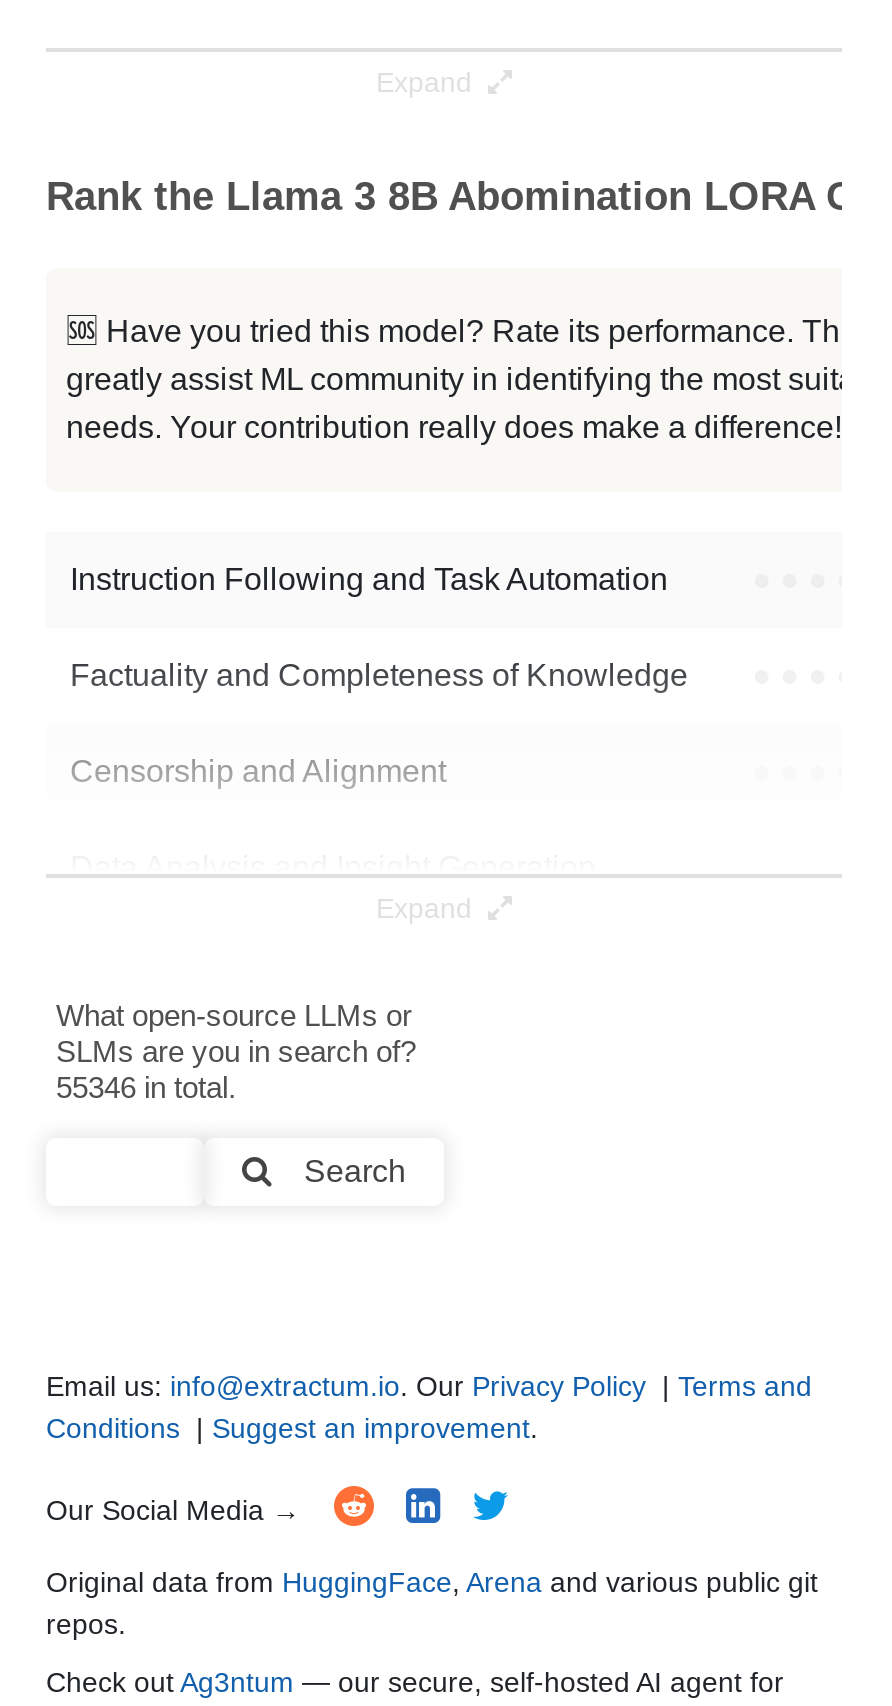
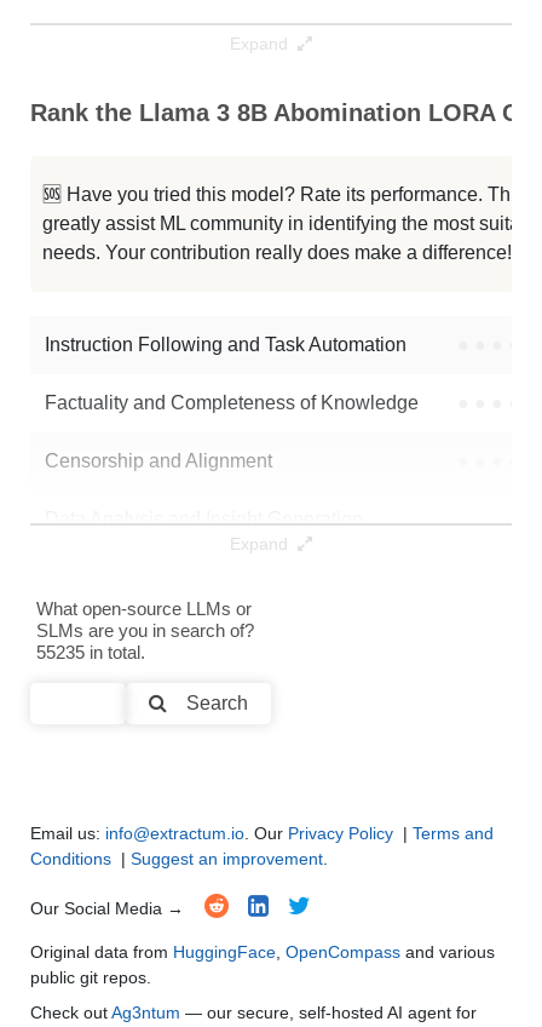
[56,1070,236,1104] 55346 in total. -> [36,642,145,662] 55235 in total.
[46,1566,818,1640] Original data from HuggingFace, Arena and various public git | repos. -> [30,942,495,987] Original data from HuggingFace, OpenCompass and various | public git repos.

